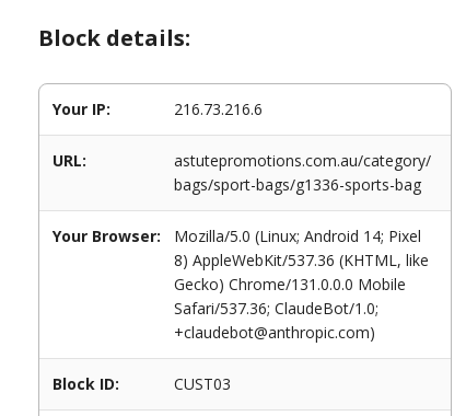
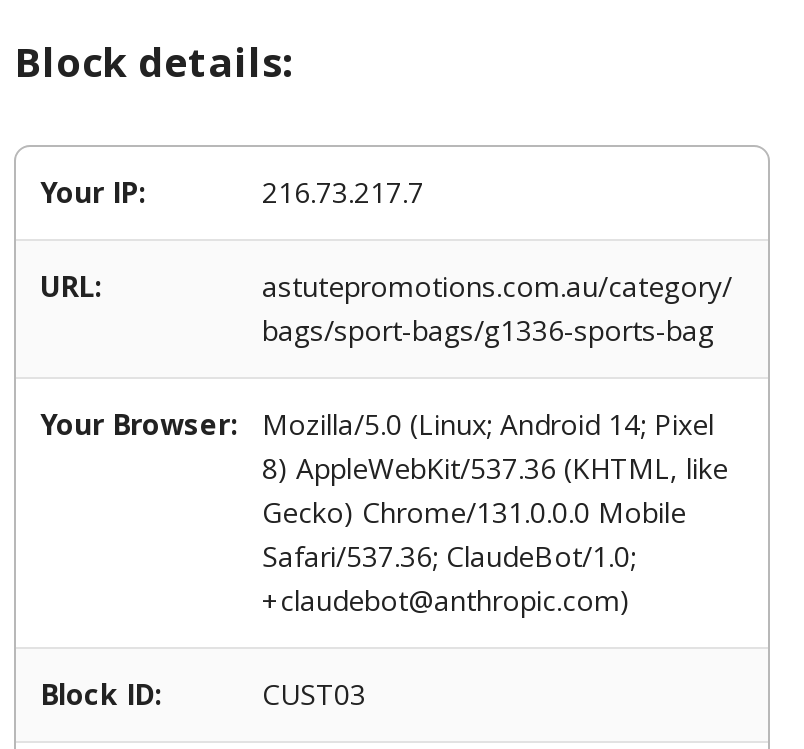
[174,99,263,119] 216.73.216.6 -> [262,173,424,211] 216.73.217.7

